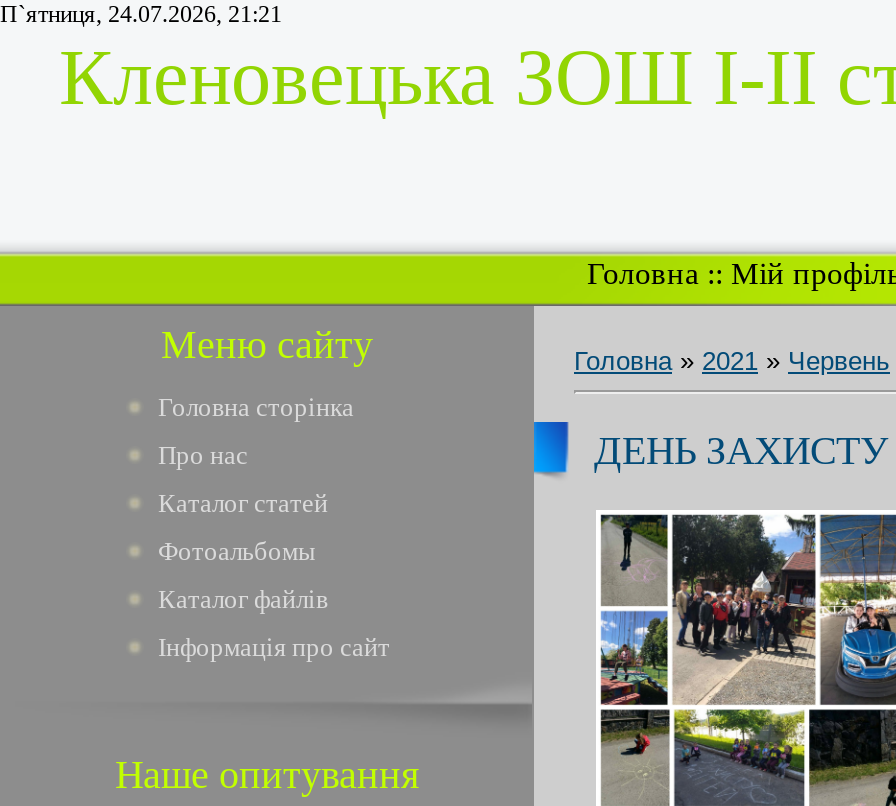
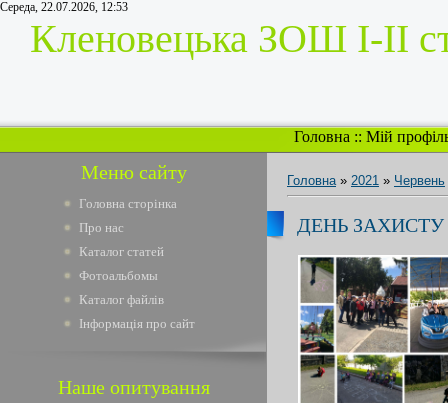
[0,0,282,28] П`ятниця, 24.07.2026, 21:21 -> [0,0,128,14] Середа, 22.07.2026, 12:53

